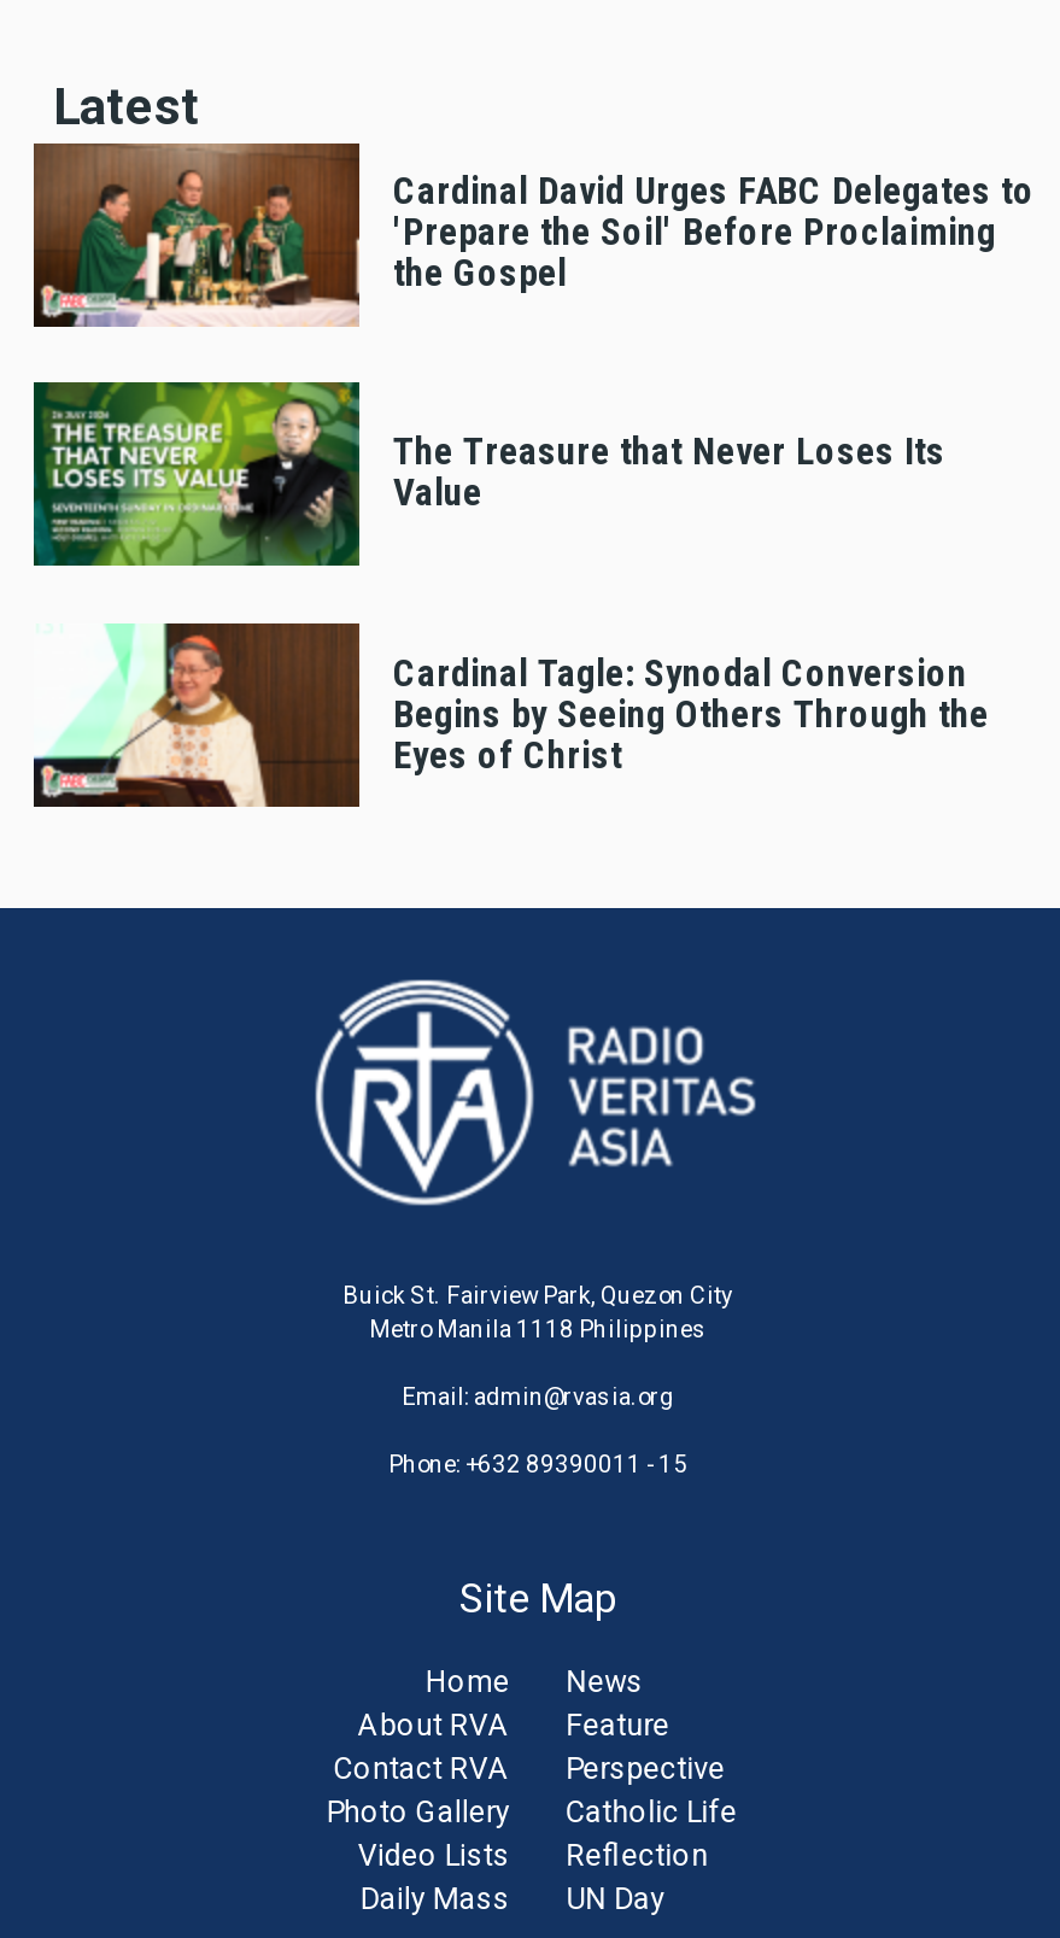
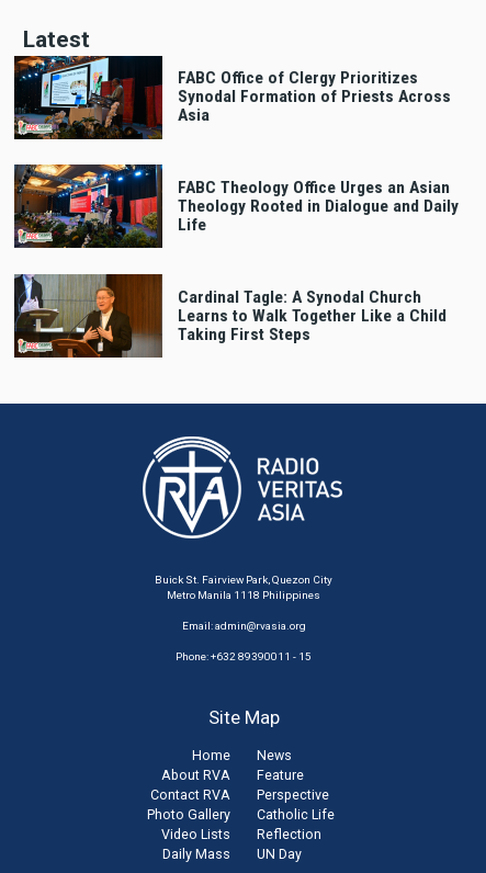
[31,141,1035,327] [image] | Cardinal David Urges FABC Delegates to | 'Prepare the Soil' Before Proclaiming | the Gospel -> [13,55,451,140] [image] | FABC Office of Clergy Prioritizes | Synodal Formation of Priests Across | Asia
[34,380,945,568] [image] | The Treasure that Never Loses Its | Value -> [14,163,459,249] [image] | FABC Theology Office Urges an Asian | Theology Rooted in Dialogue and Daily | Life
[31,621,989,809] [image] | Cardinal Tagle: Synodal Conversion | Begins by Seeing Others Through the | Eyes of Christ -> [13,273,447,359] [image] | Cardinal Tagle: A Synodal Church | Learns to Walk Together Like a Child | Taking First Steps

